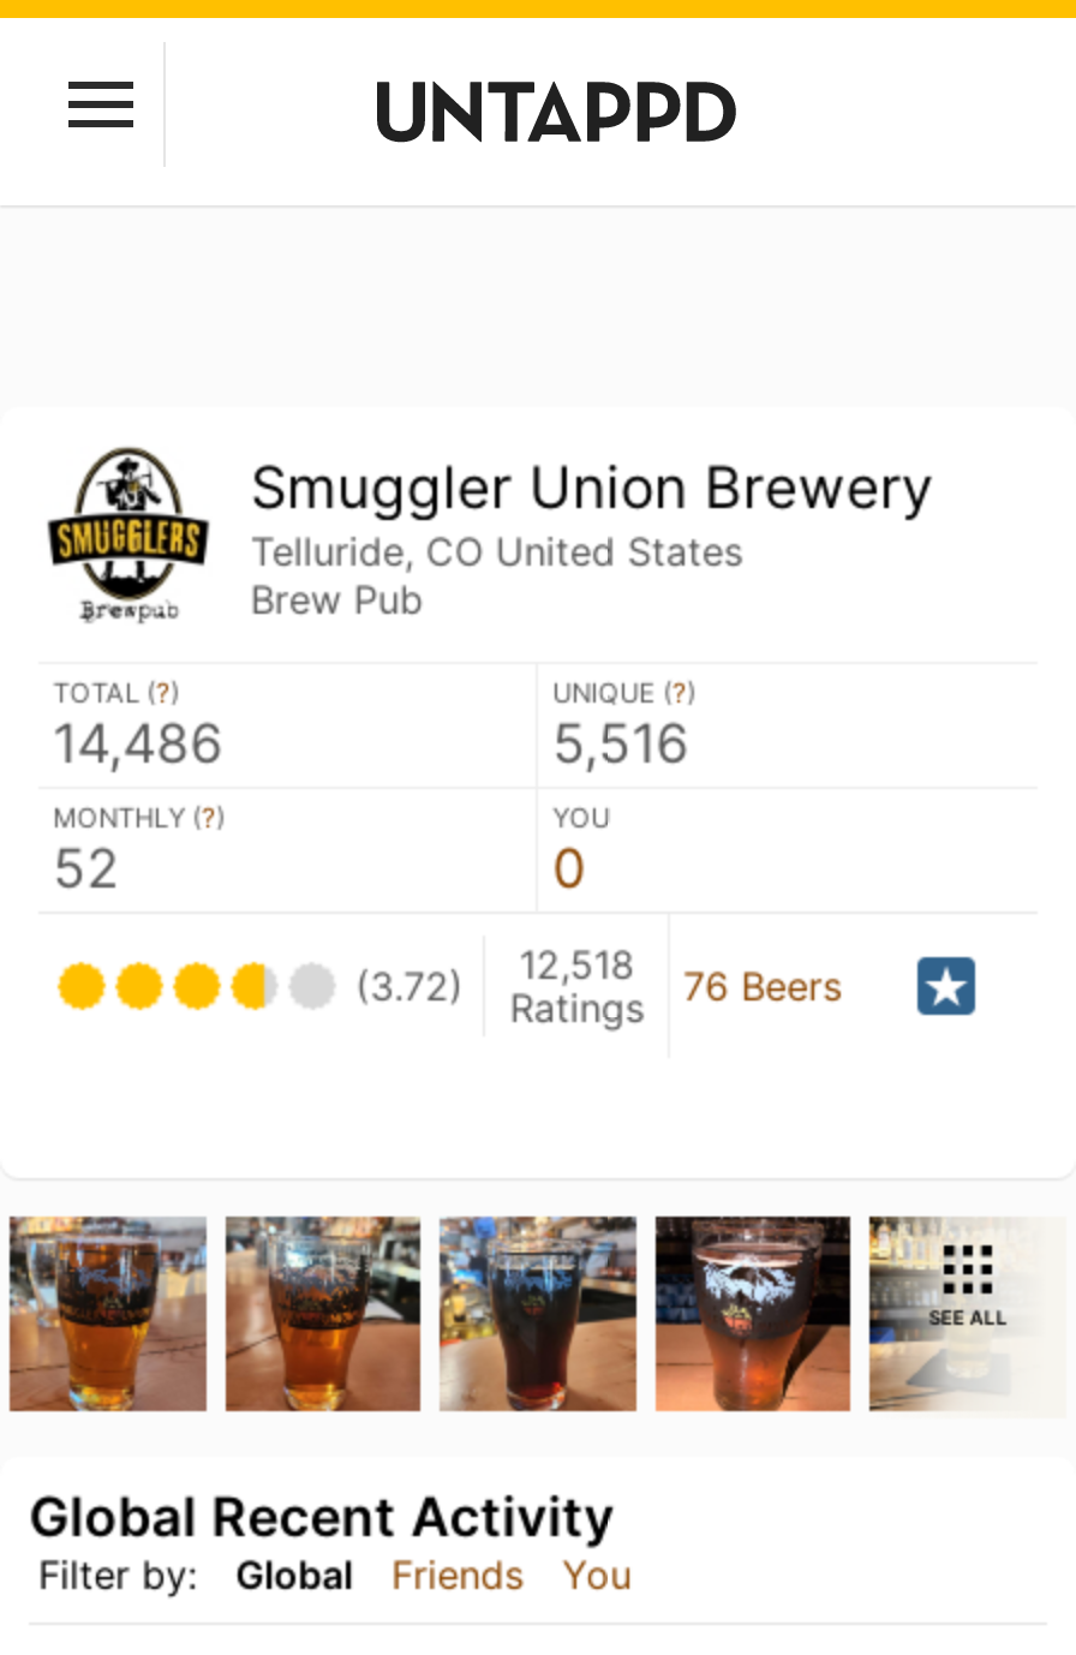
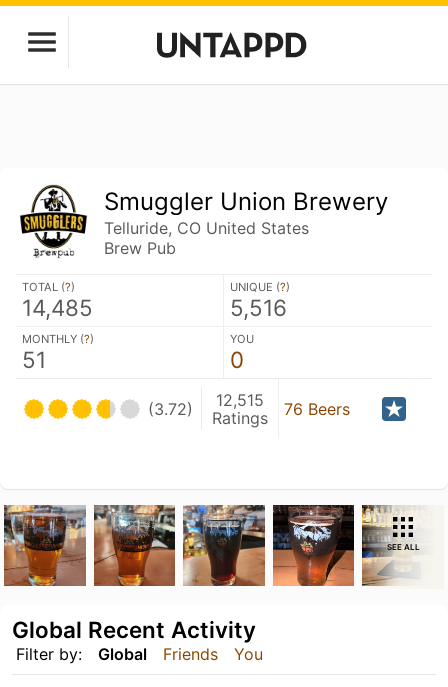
[53,710,223,774] 14,486 -> [22,294,93,321] 14,485
[53,834,120,899] 52 -> [22,346,46,373] 51
[355,940,842,1031] (3.72) Ratings 12,518 76 Beers -> [148,390,350,428] (3.72) Ratings 12,515 76 Beers

